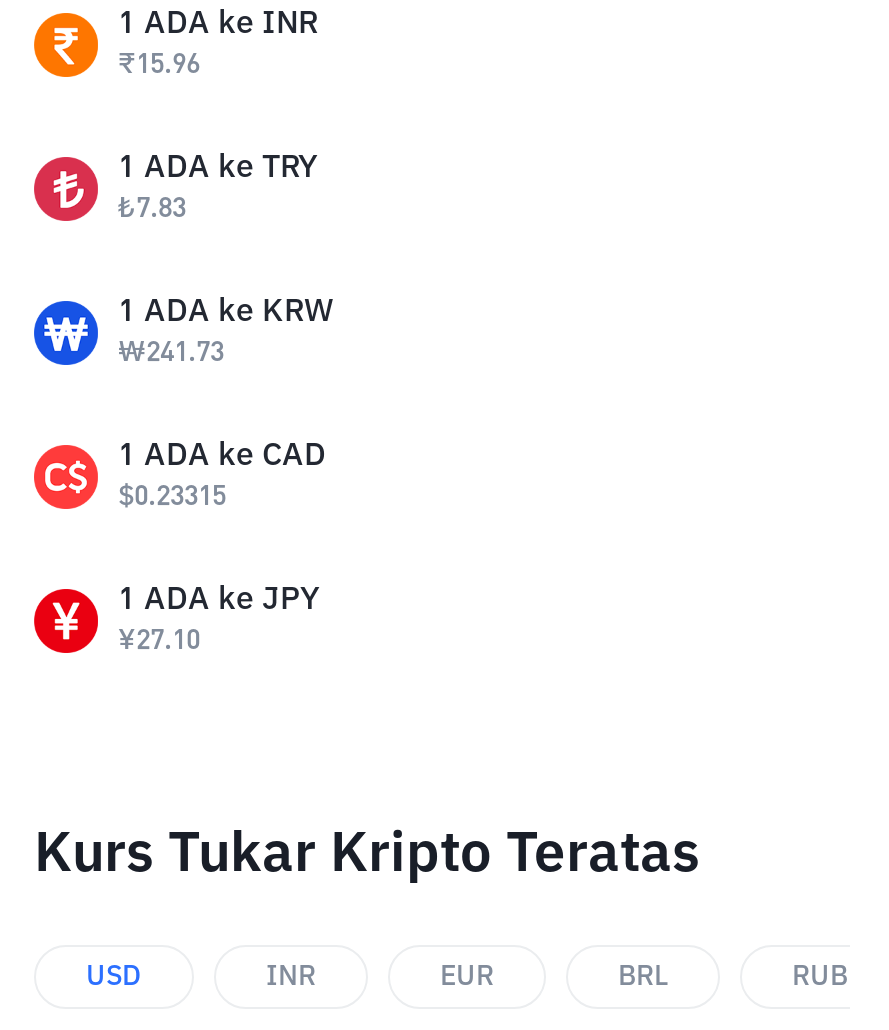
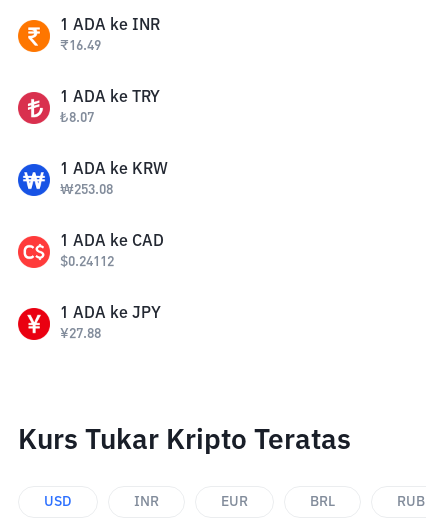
[118,51,200,79] ₹15.96 -> [60,39,101,53] ₹16.49
[118,195,186,223] ₺7.83 -> [60,111,94,125] ₺8.07
[118,339,224,367] ₩241.73 -> [60,183,113,197] ₩253.08
[118,483,226,511] $0.23315 -> [60,255,114,269] $0.24112
[118,627,200,655] ¥27.10 -> [60,327,101,341] ¥27.88

